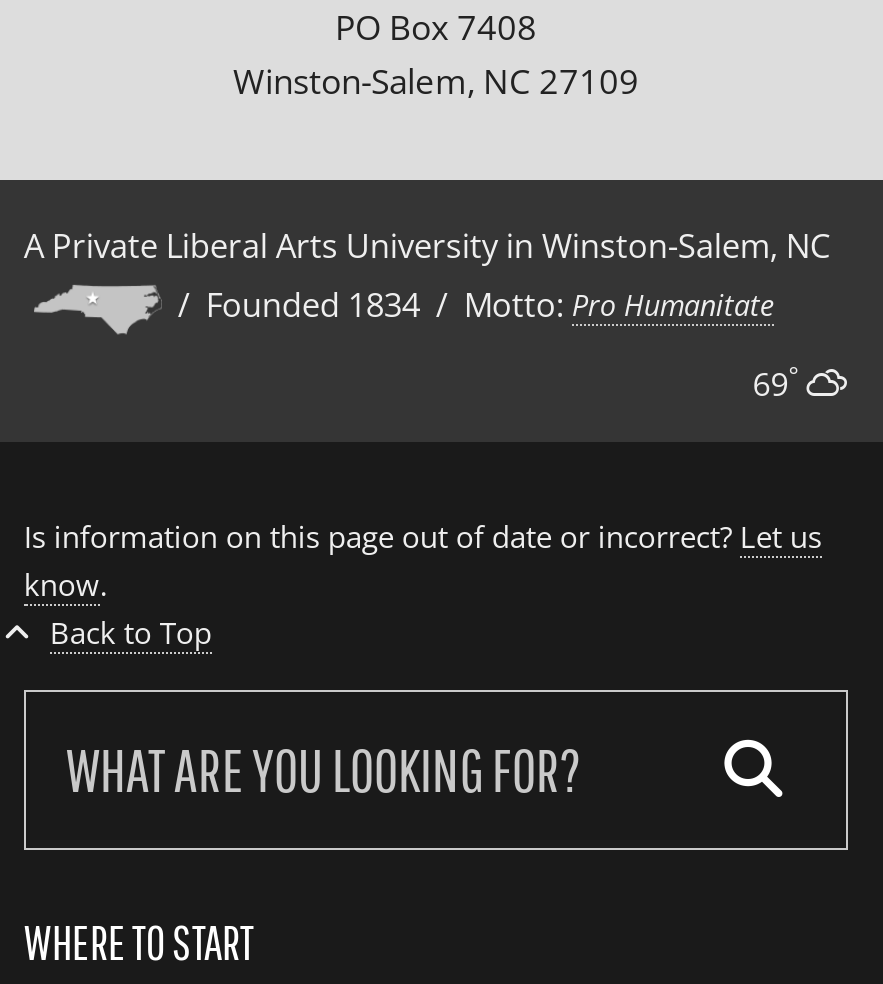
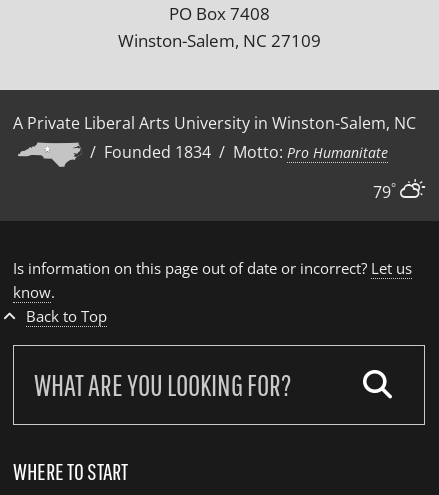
[752,357,798,405] 69° -> [373,178,396,202] 79°

